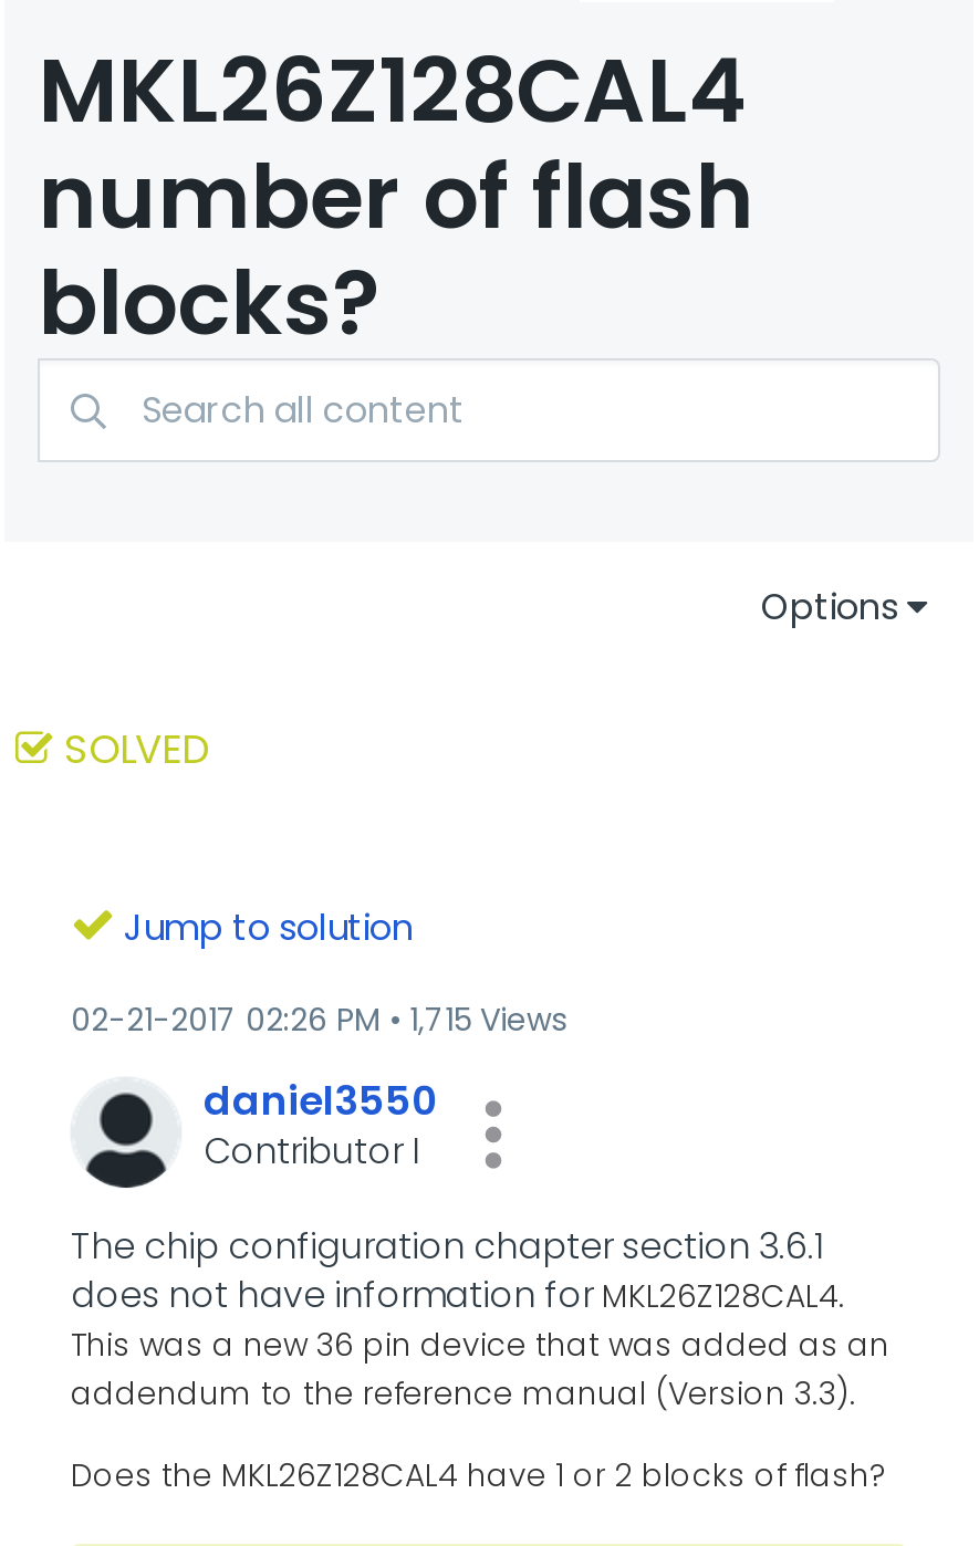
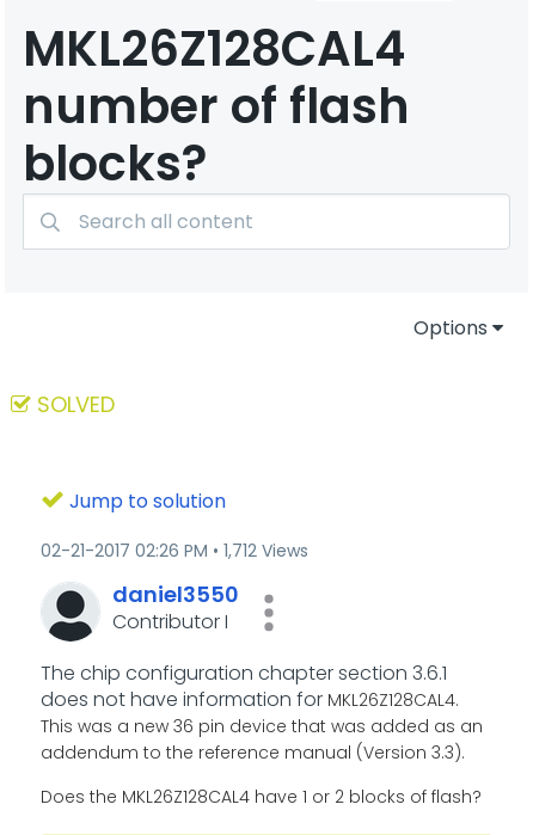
[71,997,566,1042] 02-21-2017 02:26 PM 1,715 Views -> [41,539,308,563] 02-21-2017 02:26 PM 1,712 Views

